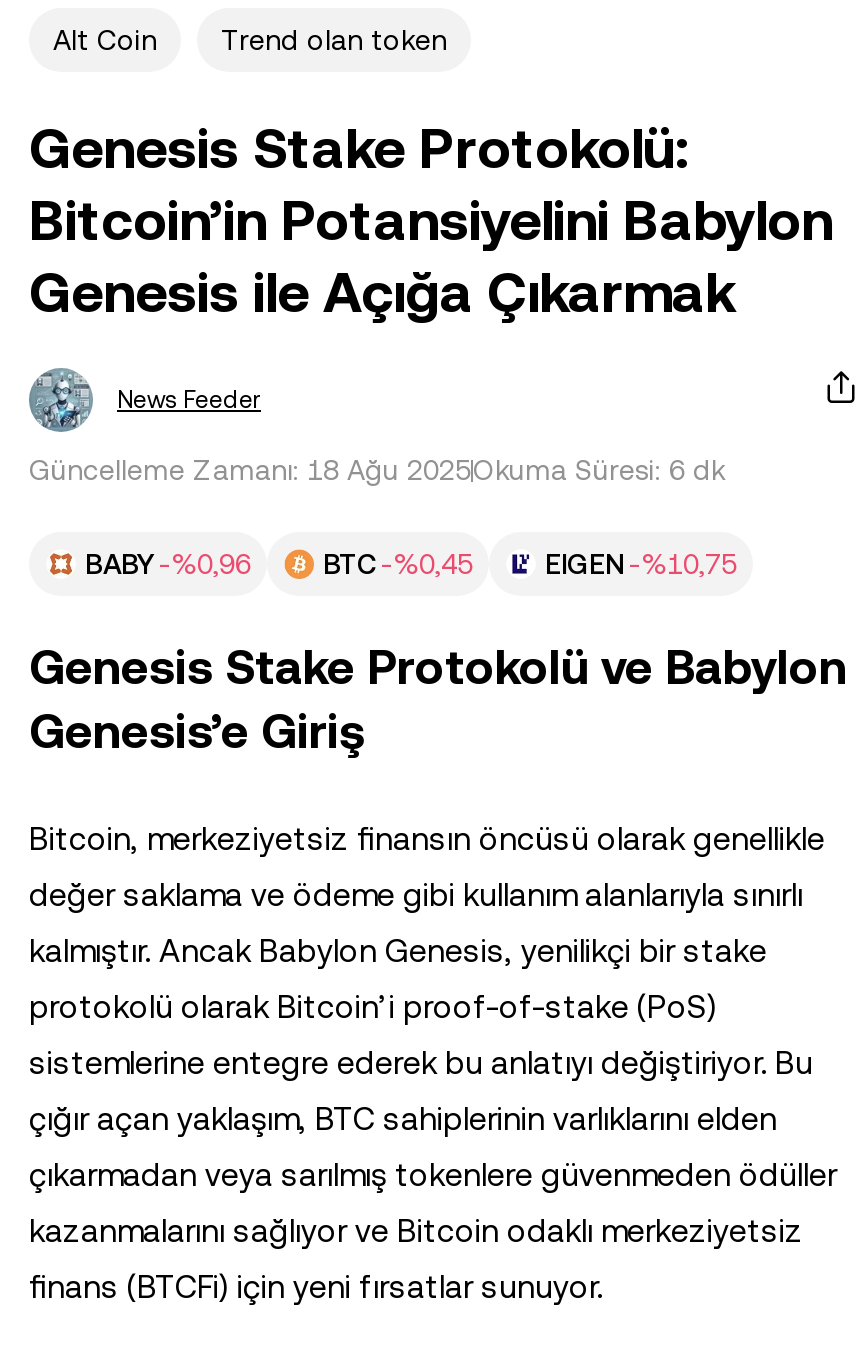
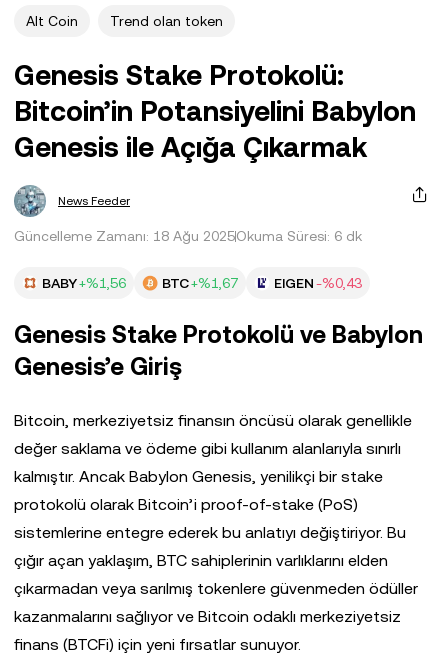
[85,548,251,580] BABY -%0,96 -> [42,275,126,291] BABY +%1,56
[323,548,473,580] BTC -%0,45 -> [162,275,238,291] BTC +%1,67
[545,548,737,580] EIGEN -%10,75 -> [274,275,362,291] EIGEN -%0,43

